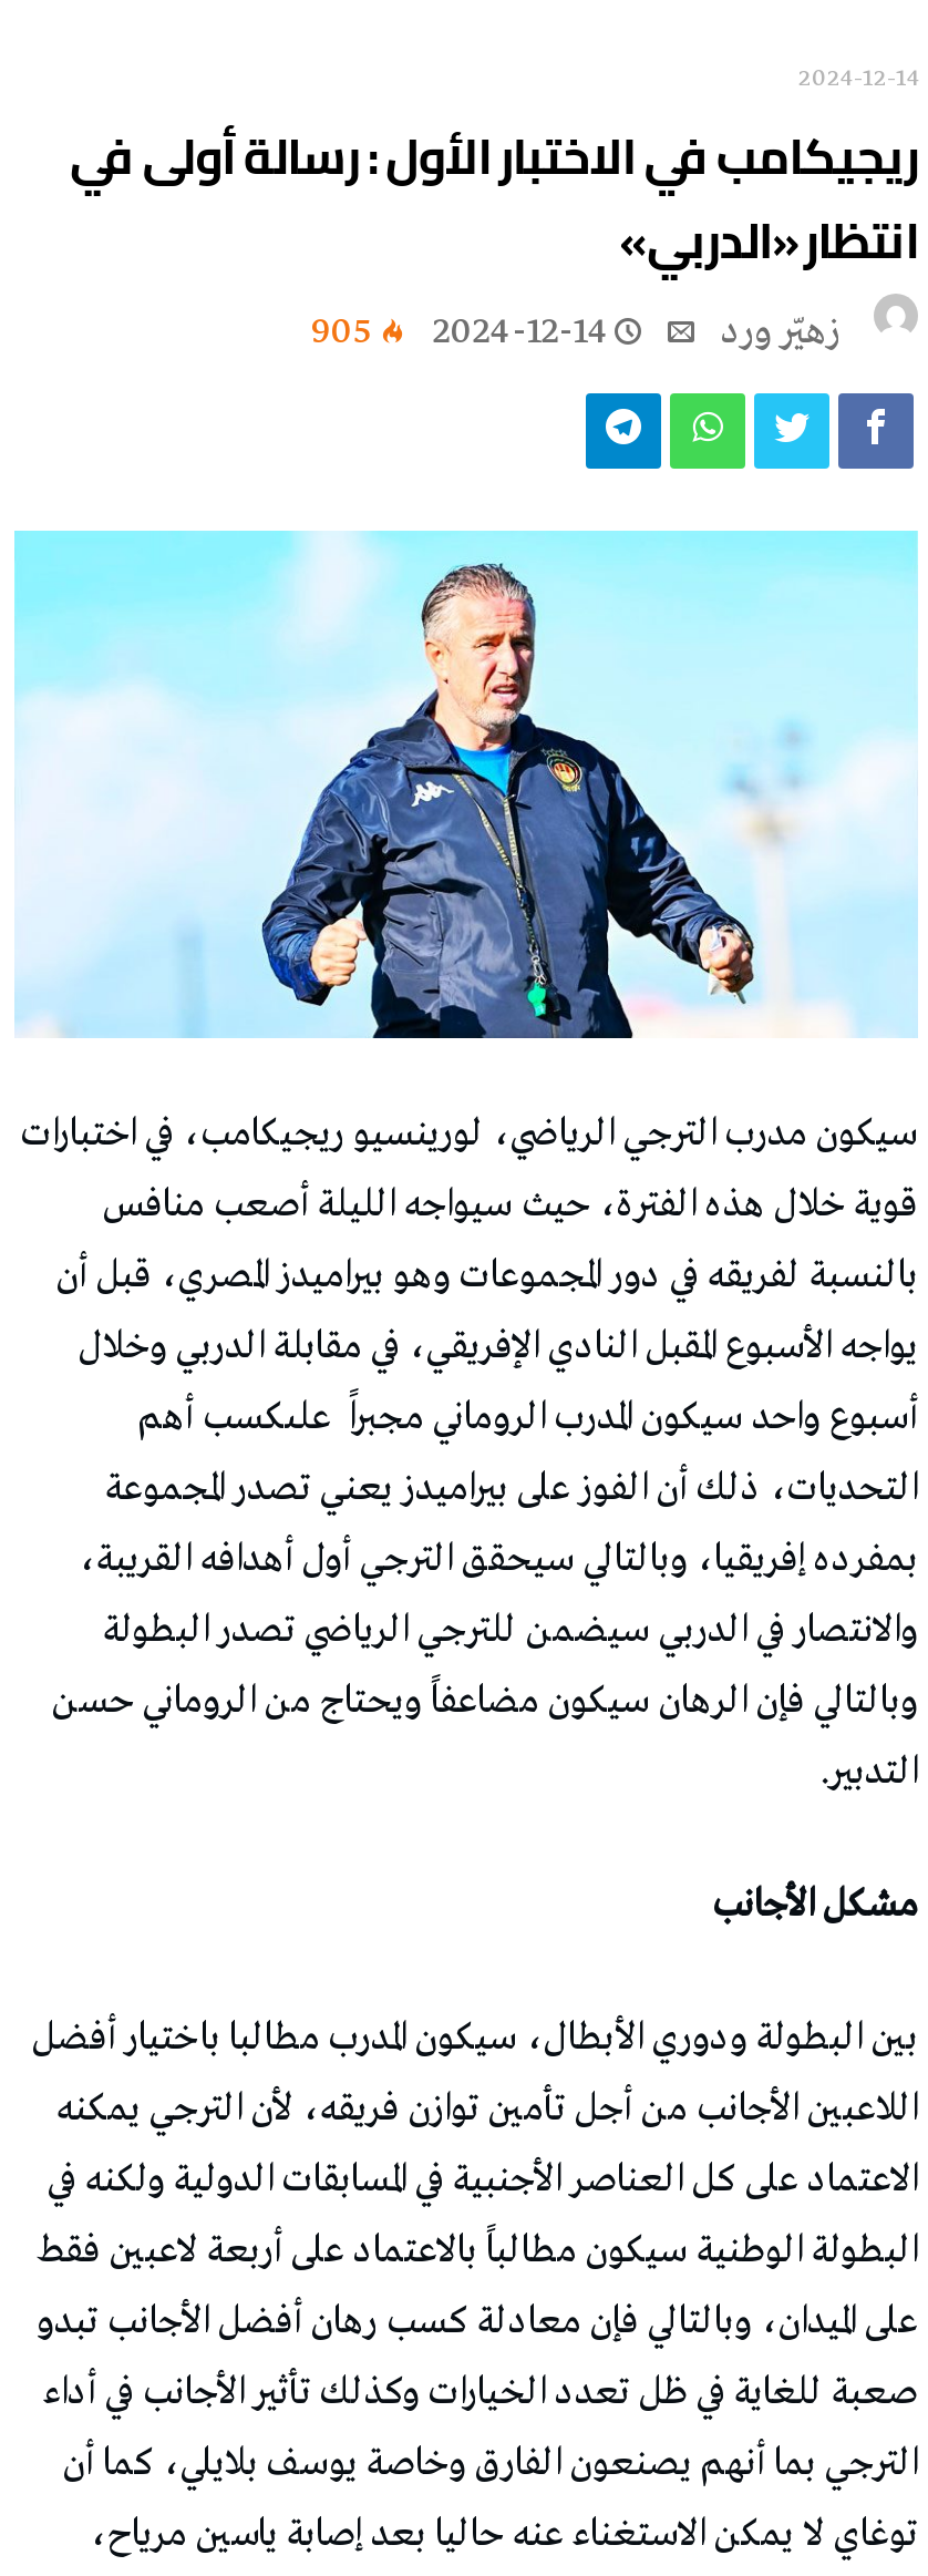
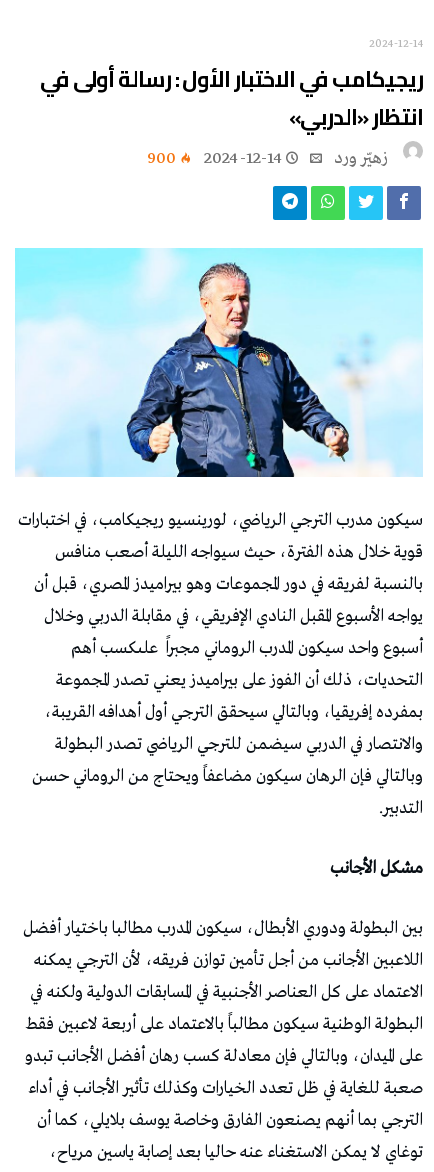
[311,309,606,356] 905 2024-12-14 -> [147,148,282,169] 900 2024-12-14

